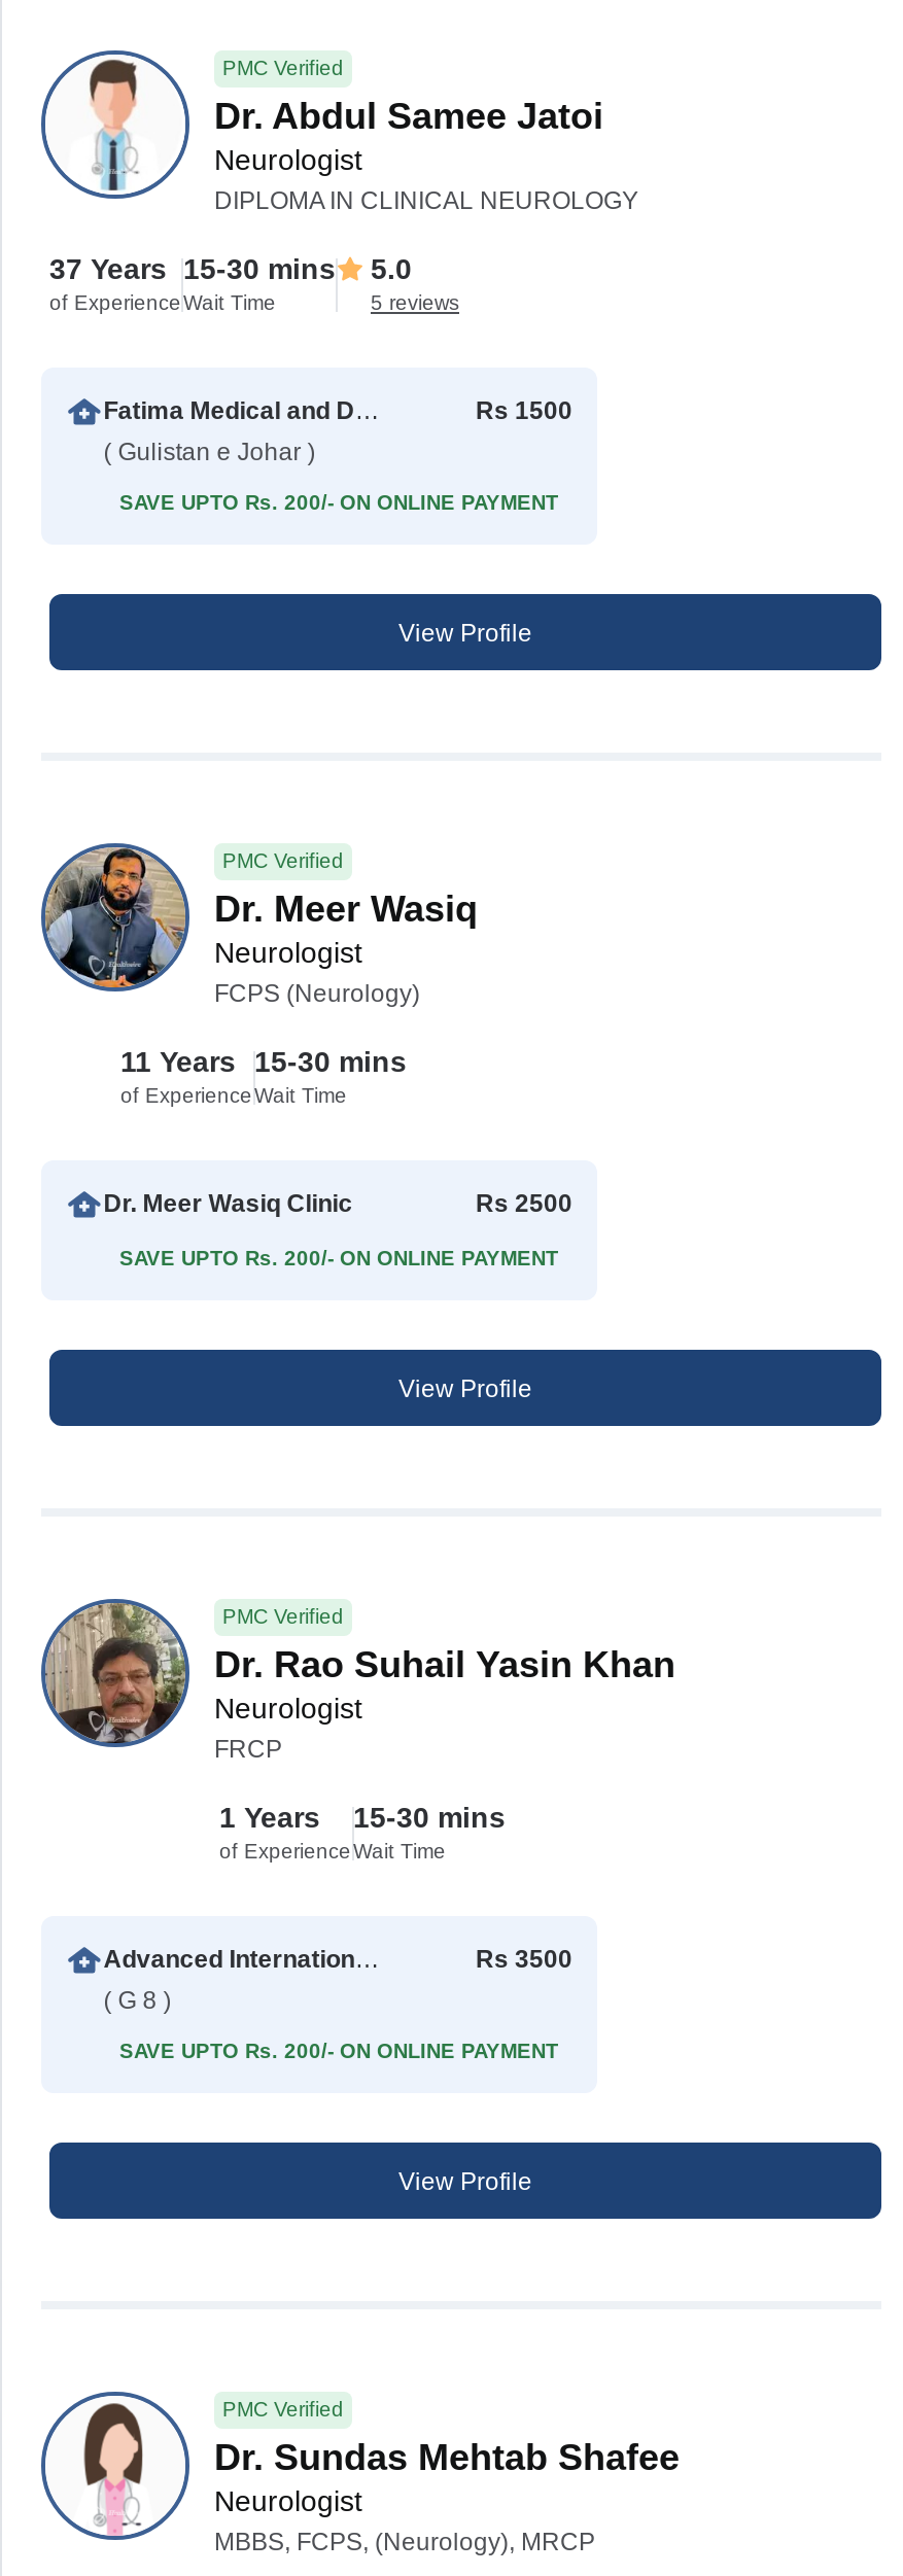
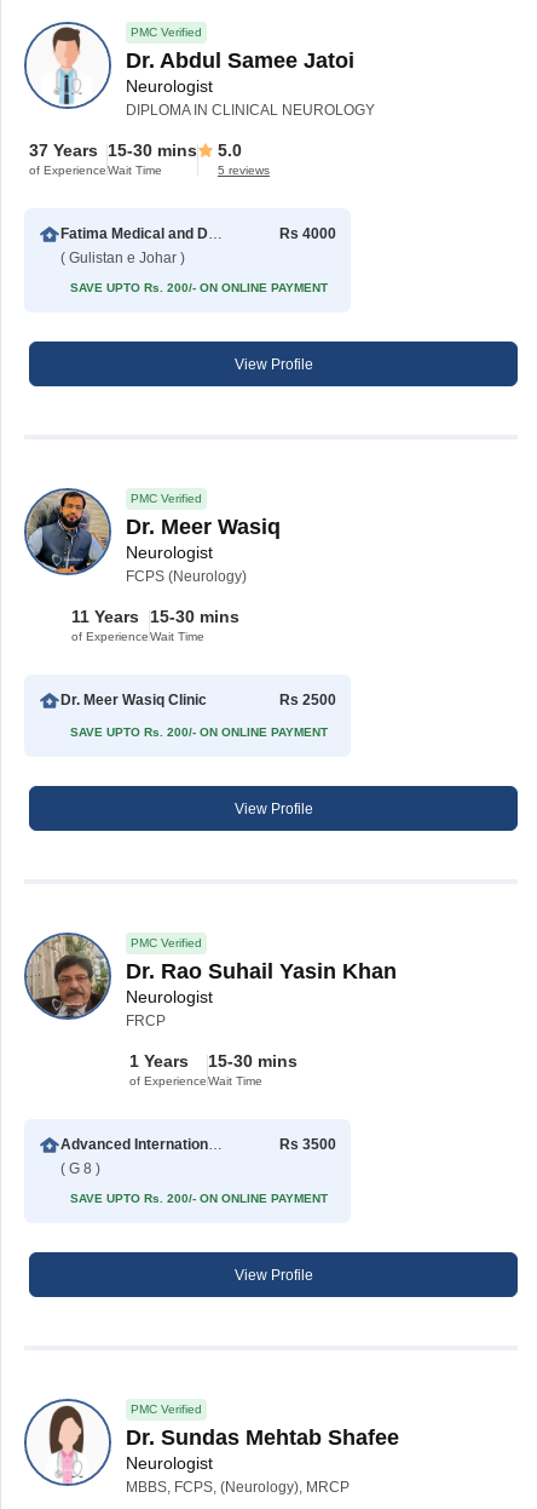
[476,397,572,425] Rs 1500 -> [279,225,336,242] Rs 4000

